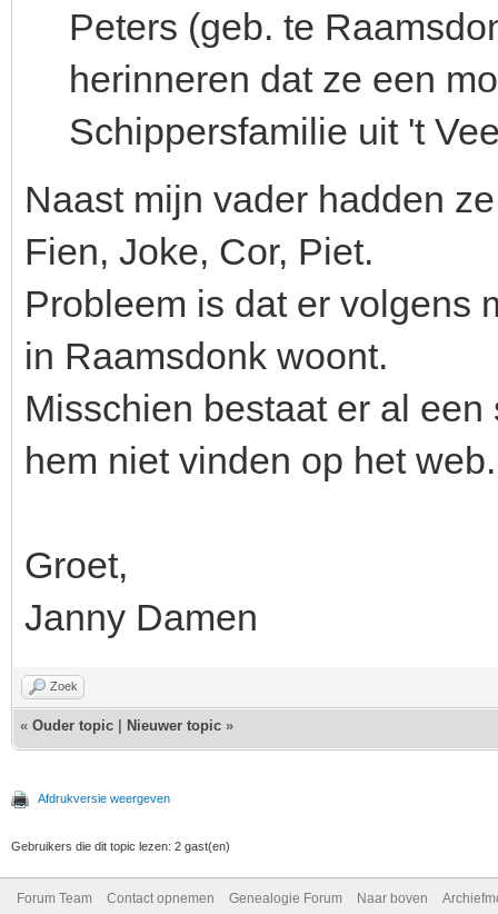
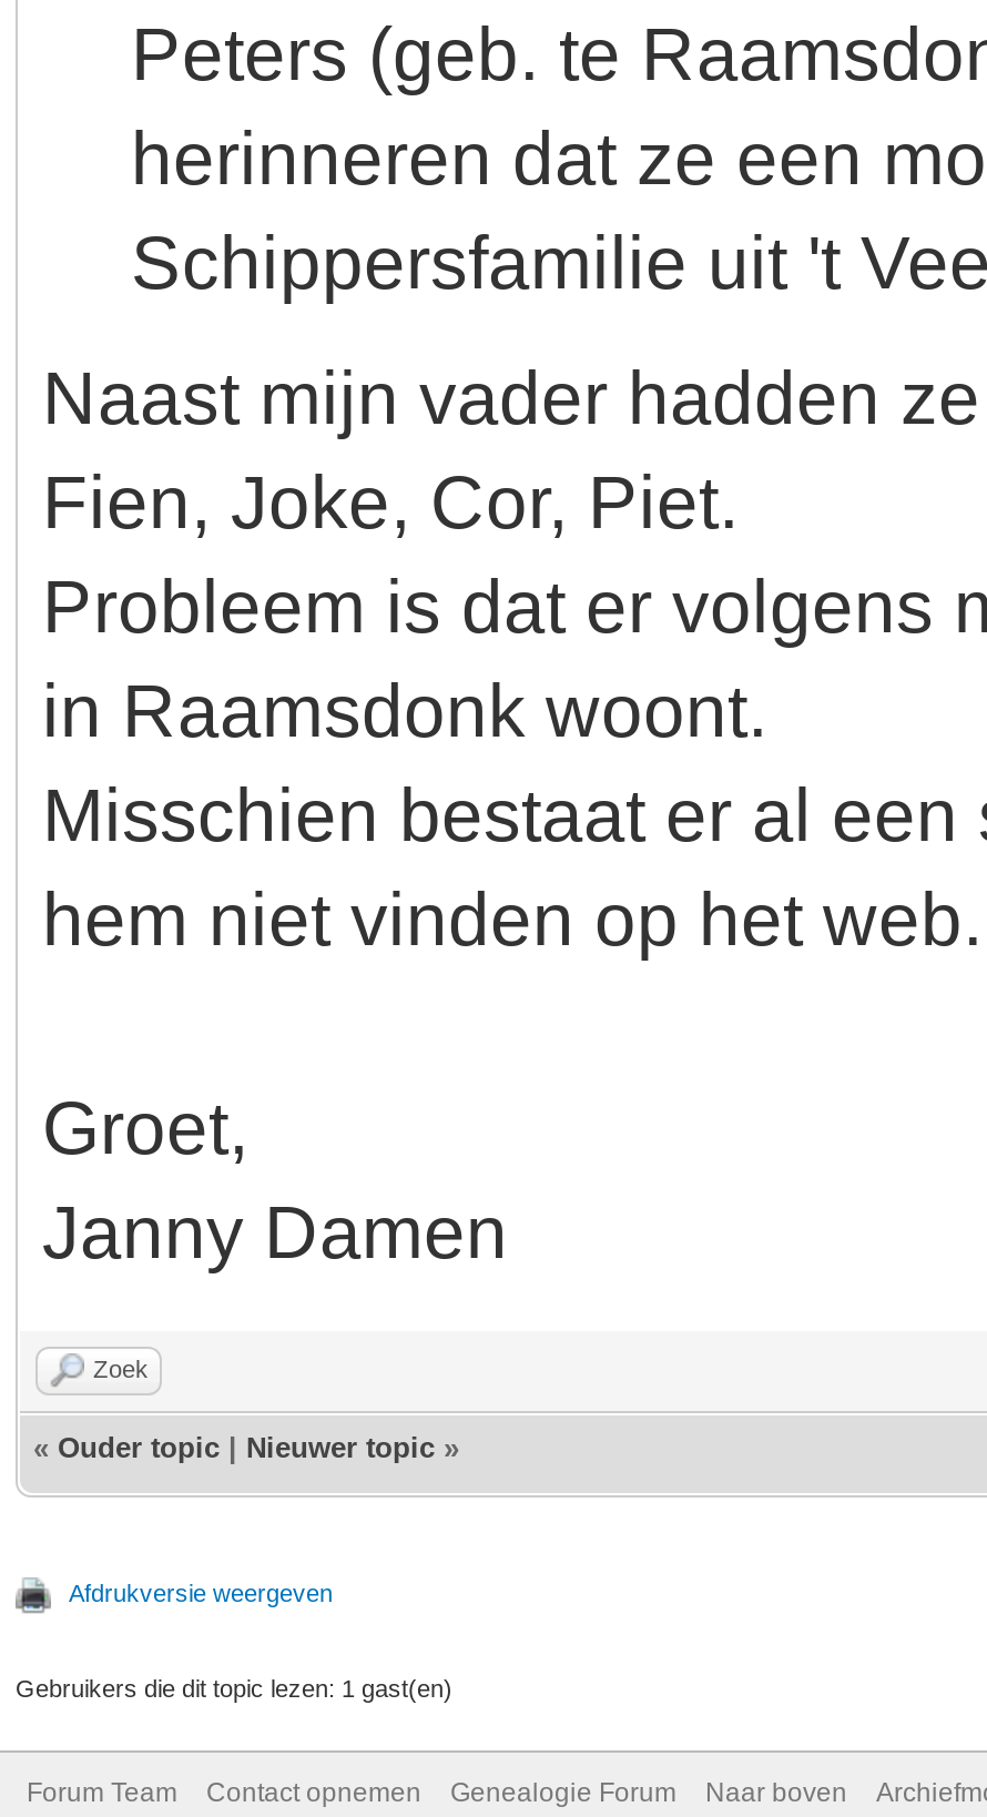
[11,839,230,853] Gebruikers die dit topic lezen: 2 gast(en) -> [16,1675,452,1701] Gebruikers die dit topic lezen: 1 gast(en)

